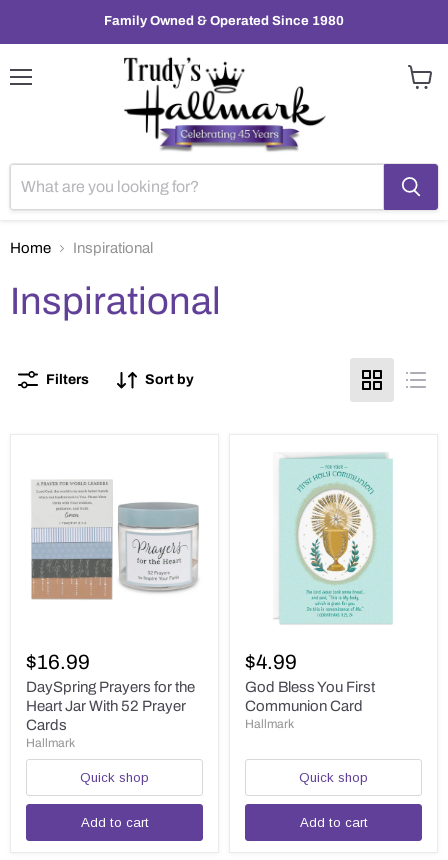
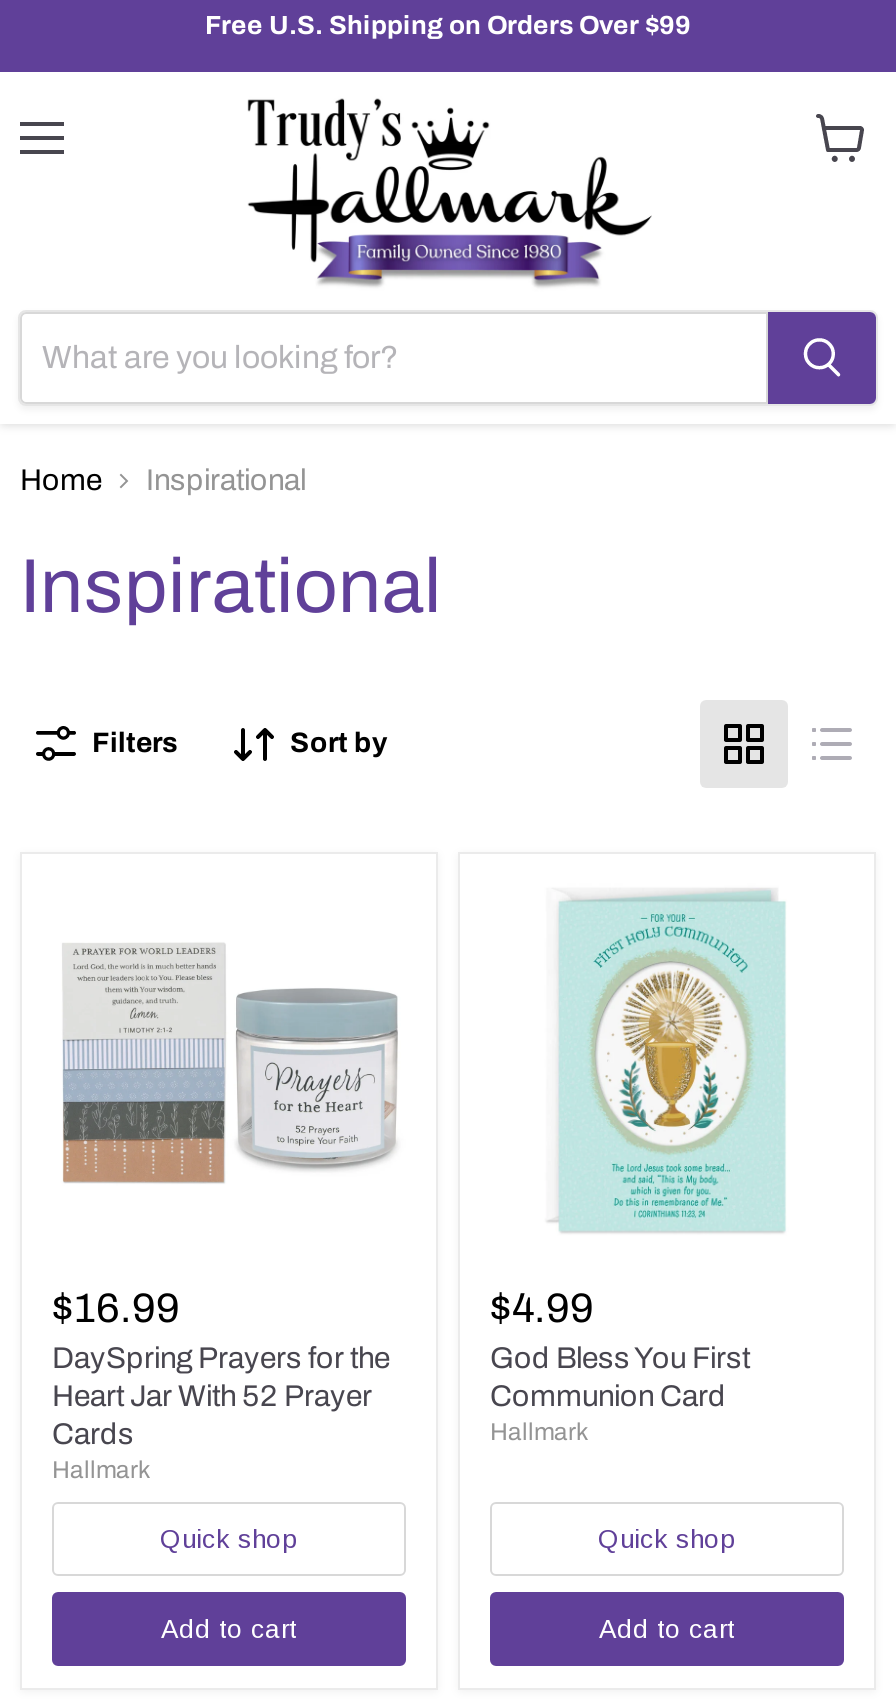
[104,13,344,28] Family Owned & Operated Since 1980 -> [205,10,691,40] Free U.S. Shipping on Orders Over $99

